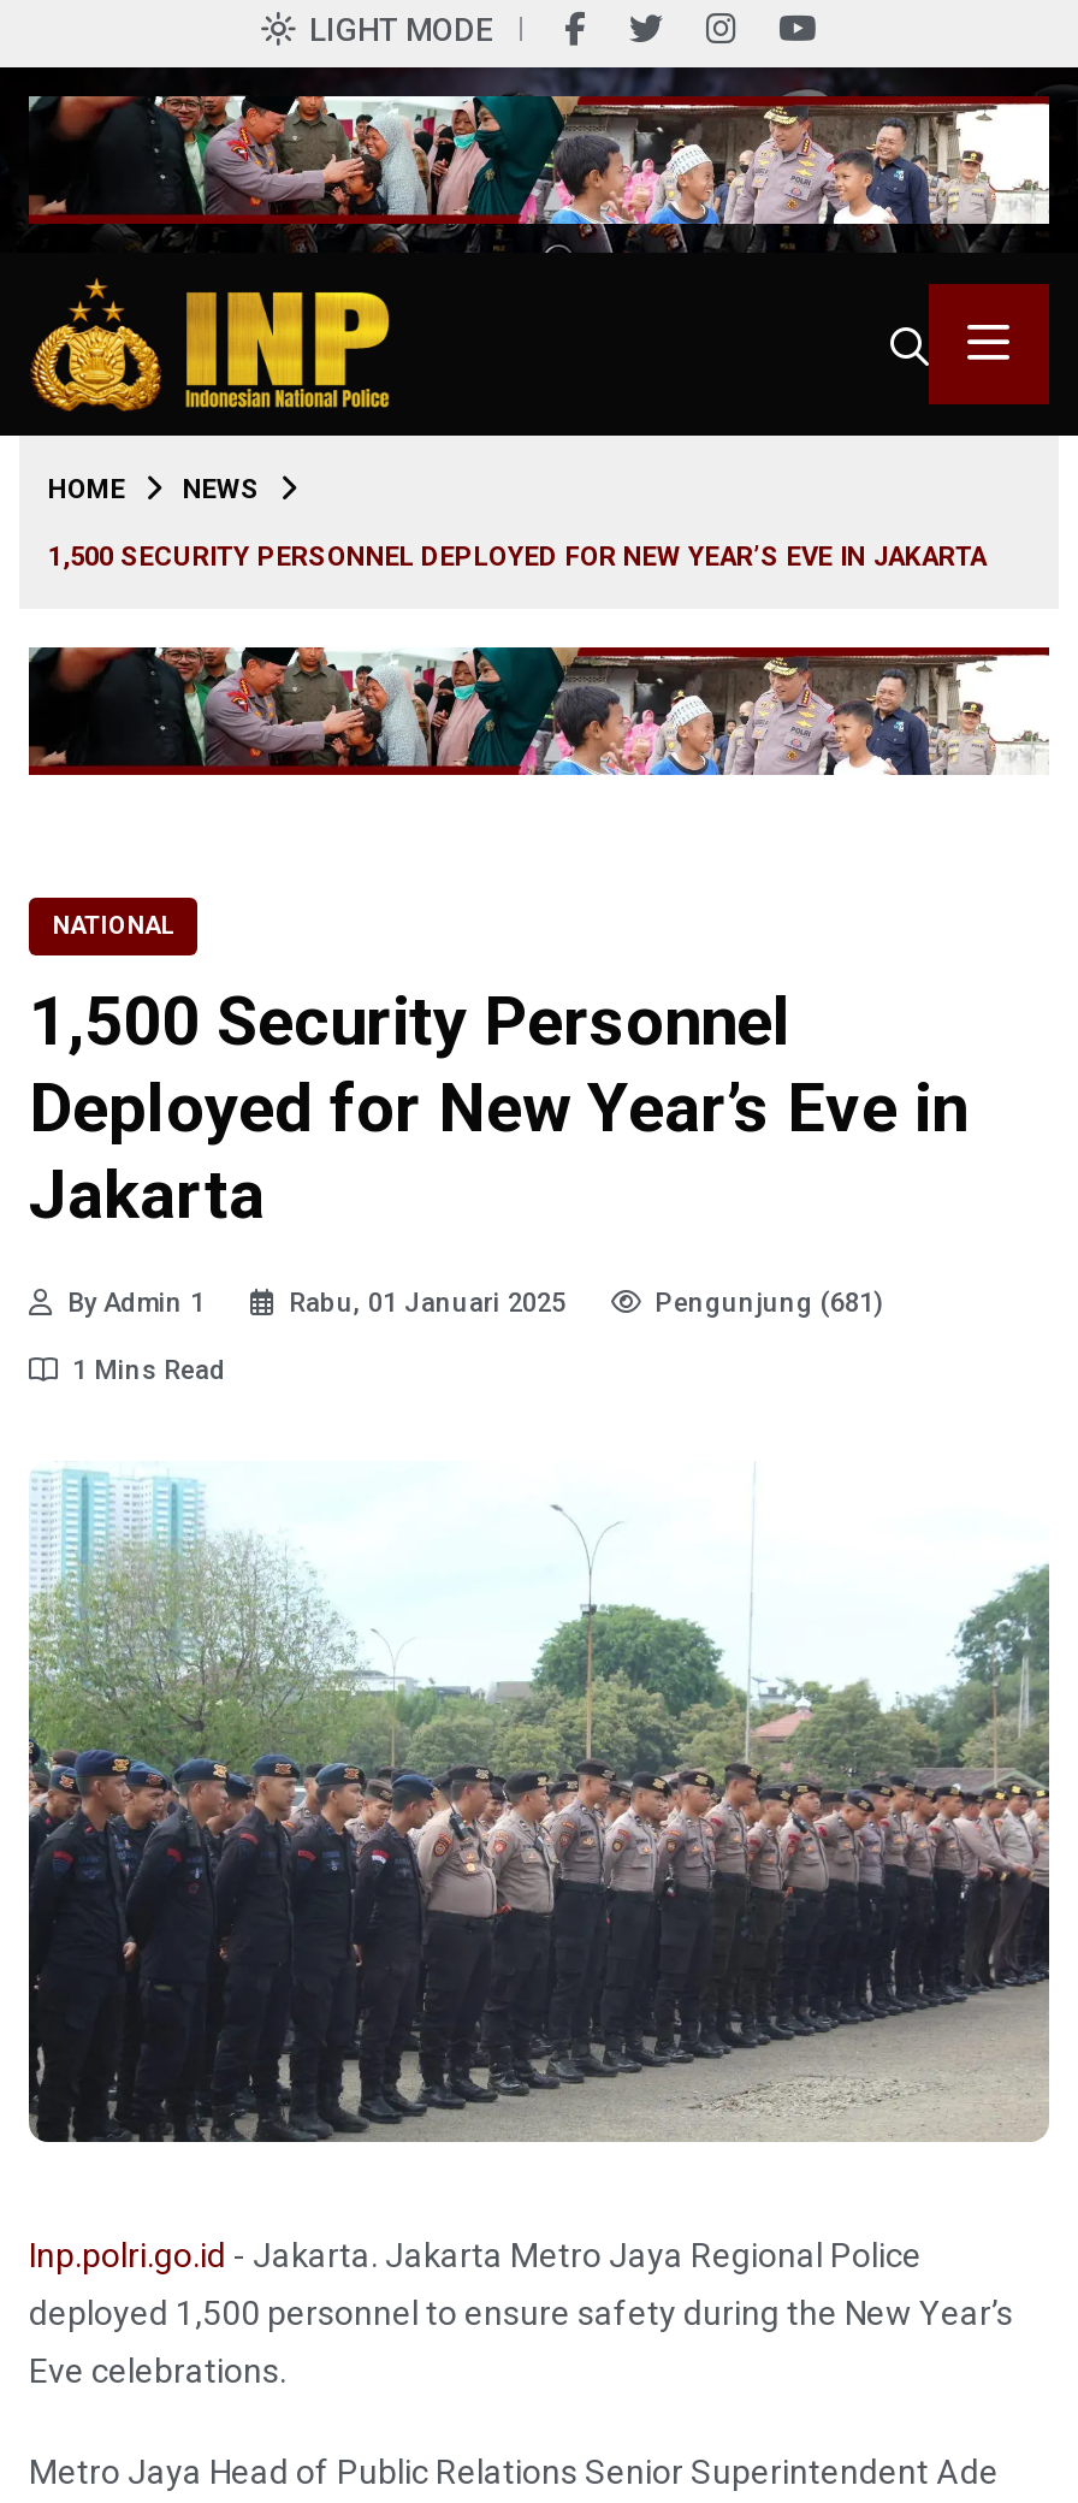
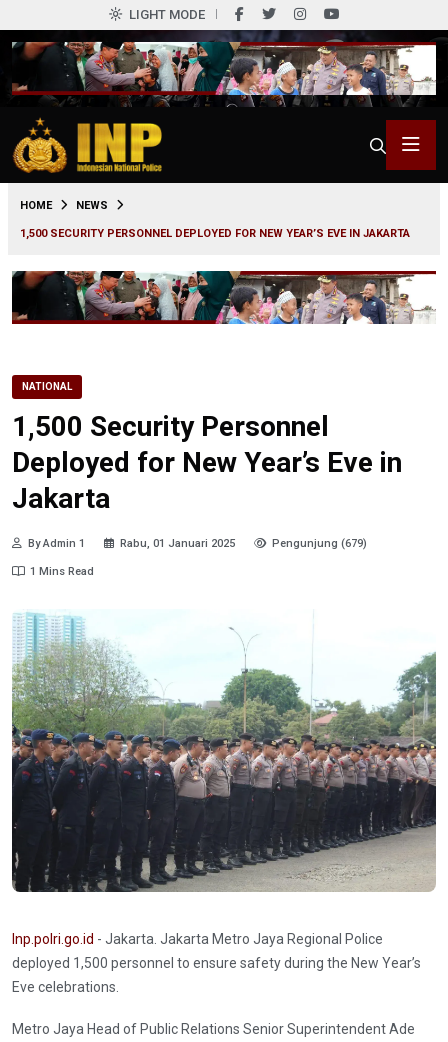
[654,1288,883,1319] Pengunjung (681) -> [272,537,367,550] Pengunjung (679)

